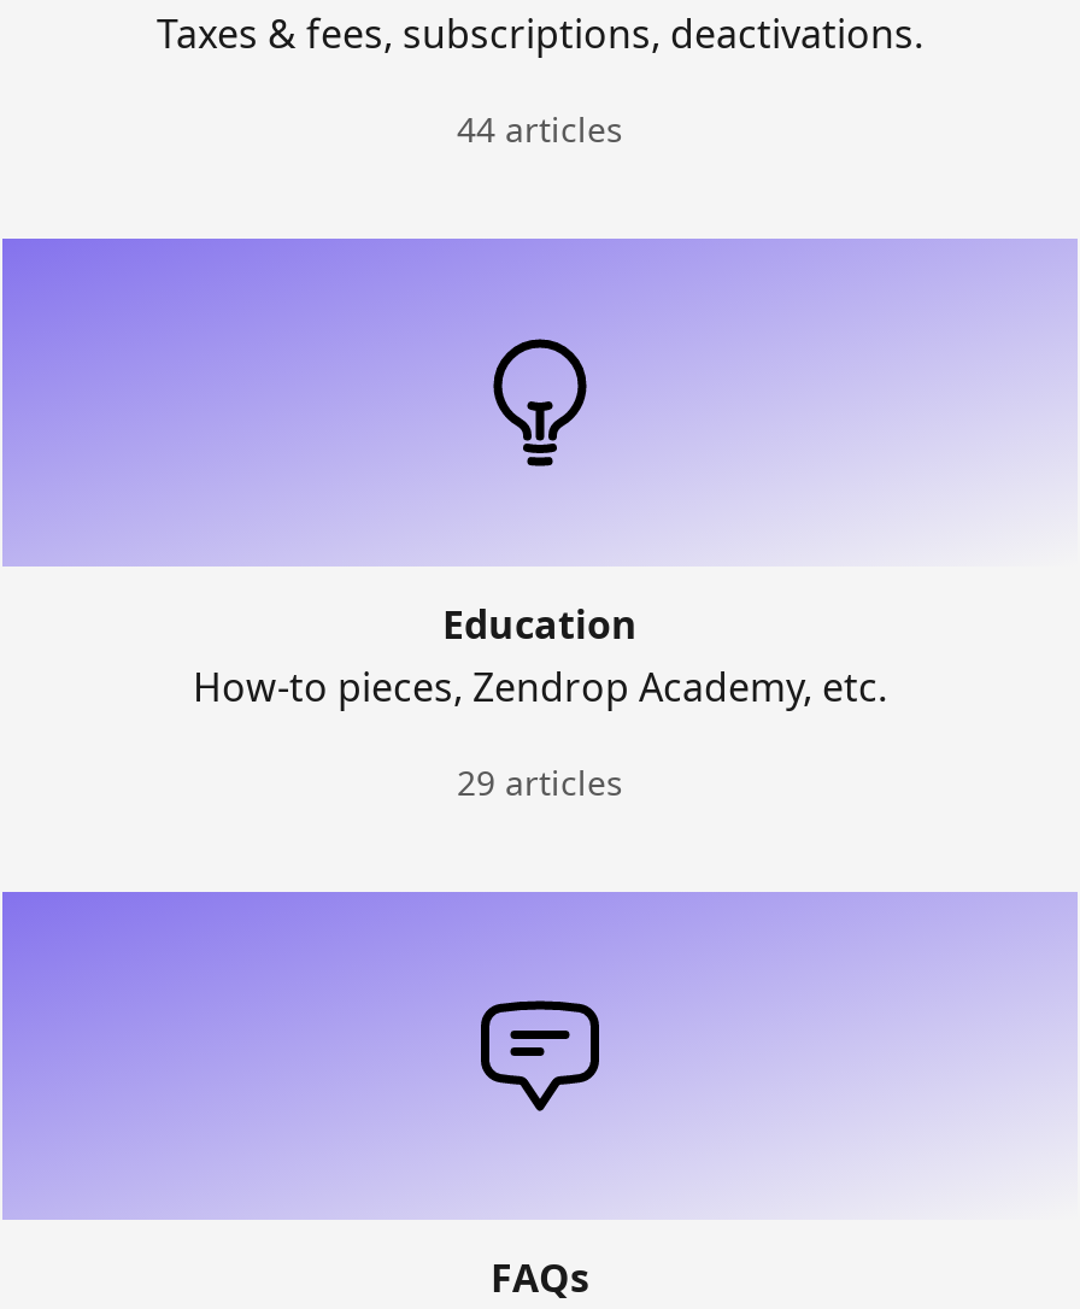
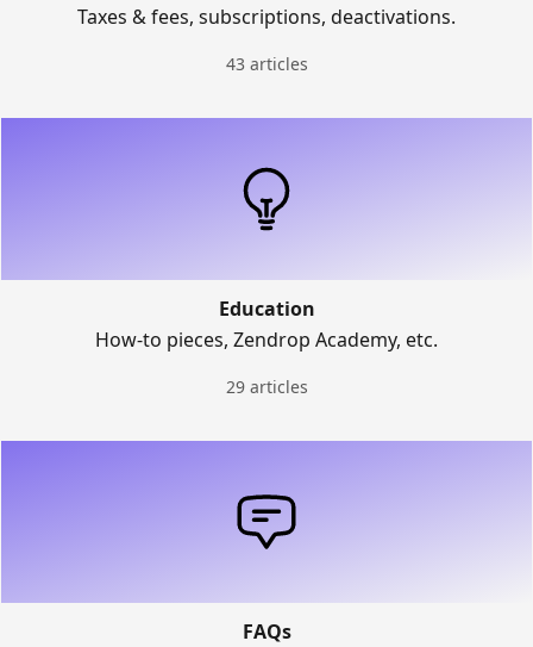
[457,106,623,152] 44 articles -> [225,52,308,75] 43 articles

